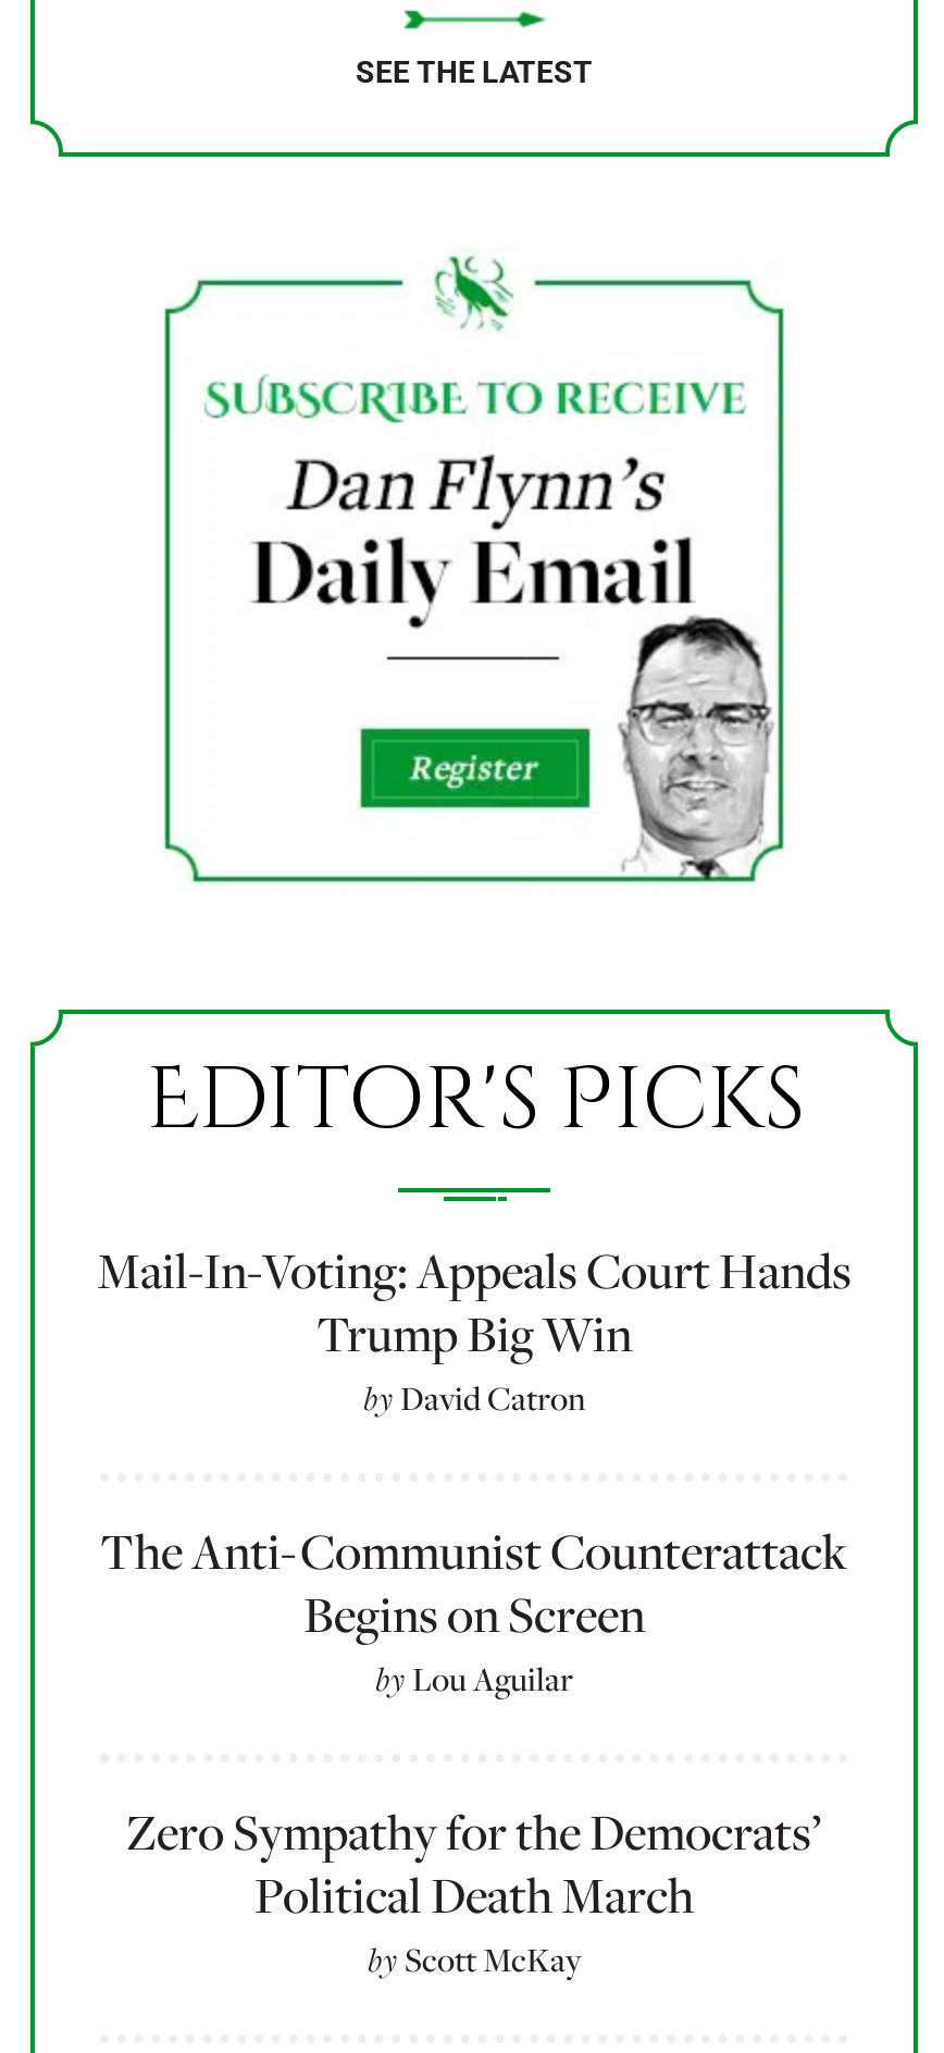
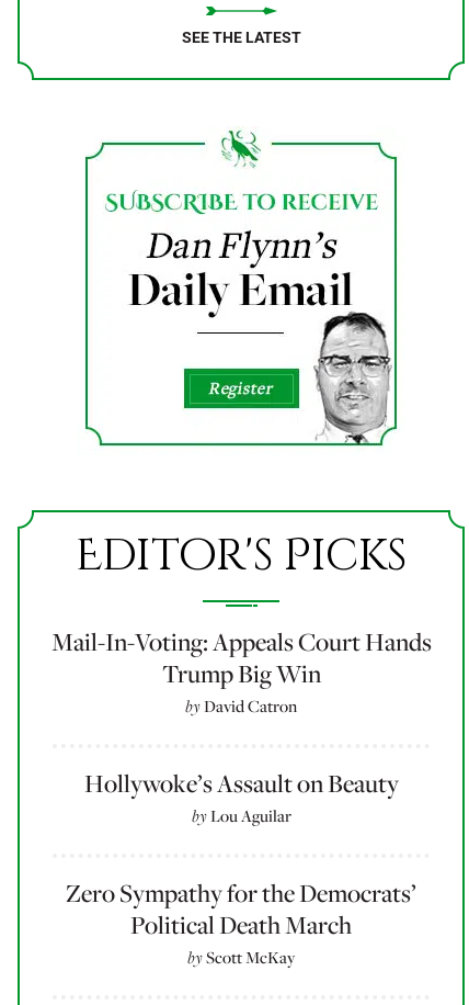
[100,1523,848,1647] The Anti-Communist Counterattack | Begins on Screen -> [84,769,398,800] Hollywoke’s Assault on Beauty

